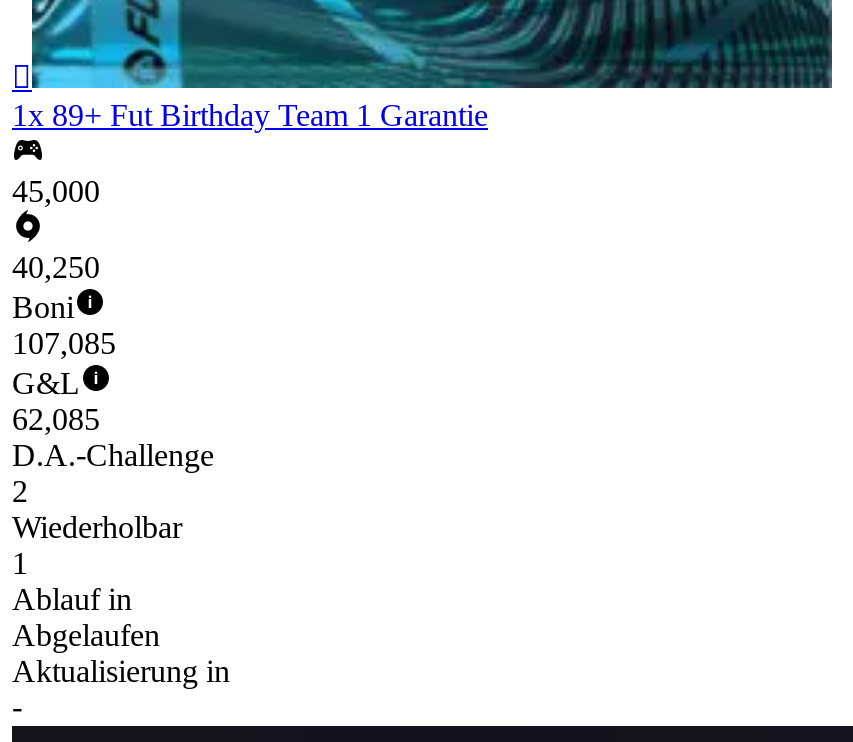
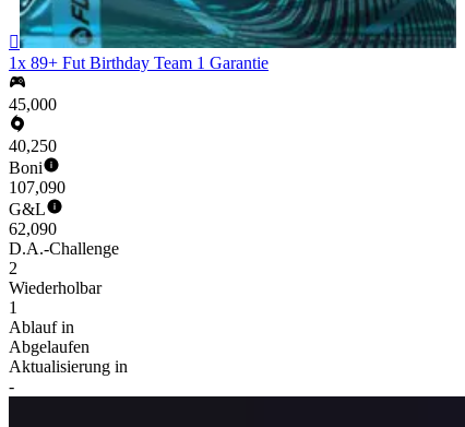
[12,326,116,360] 107,085 -> [9,178,65,197] 107,090
[12,402,100,436] 62,085 -> [9,220,57,238] 62,090

